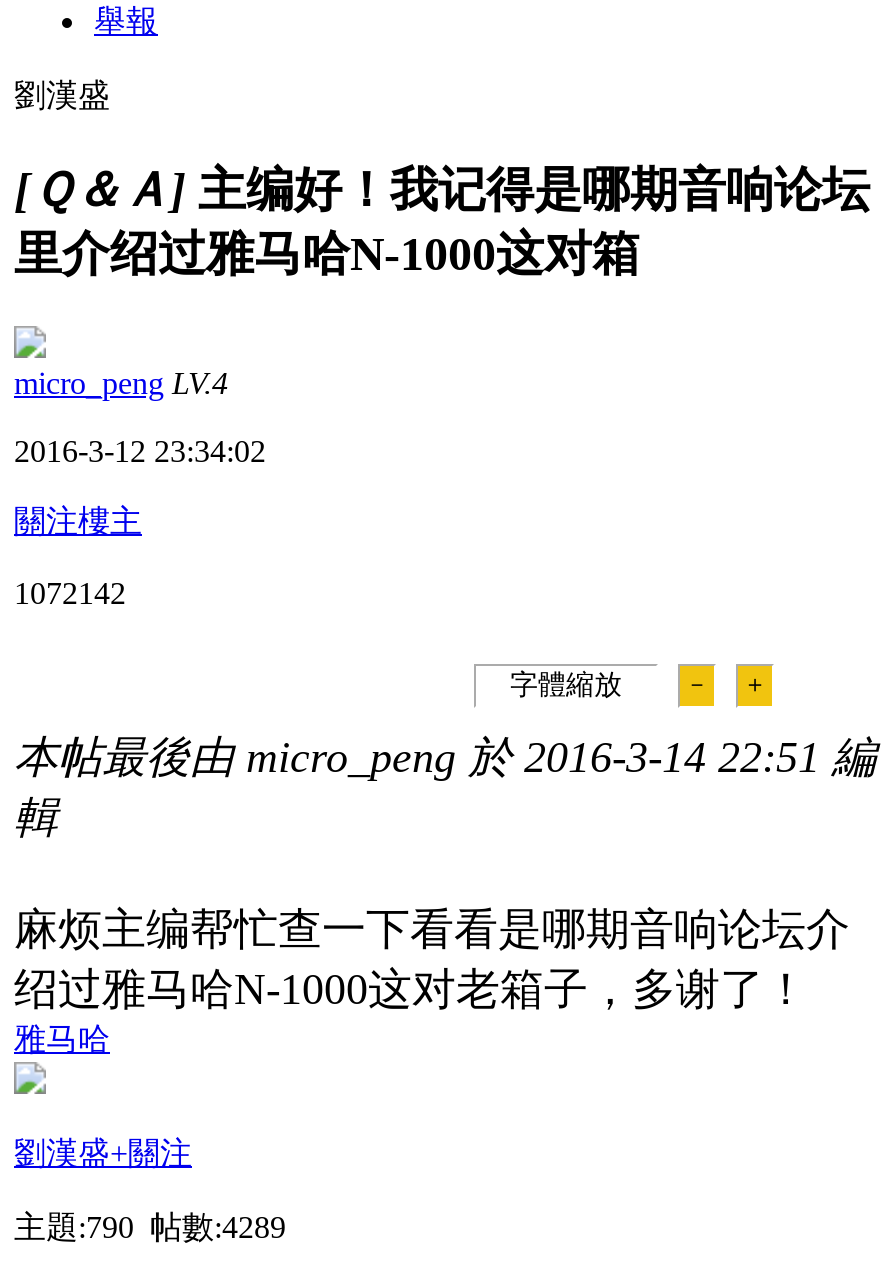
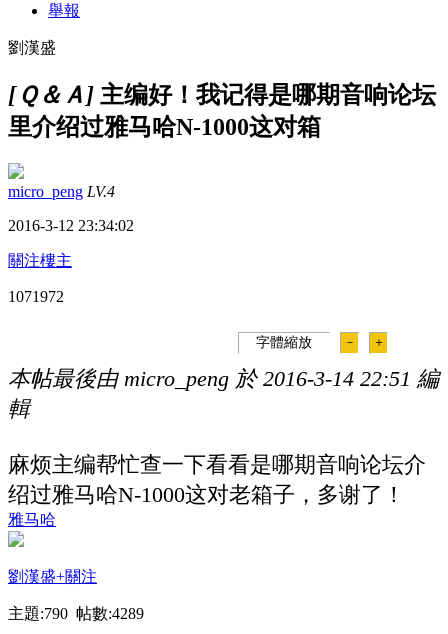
[14,576,126,610] 1072142 -> [8,288,64,305] 1071972

